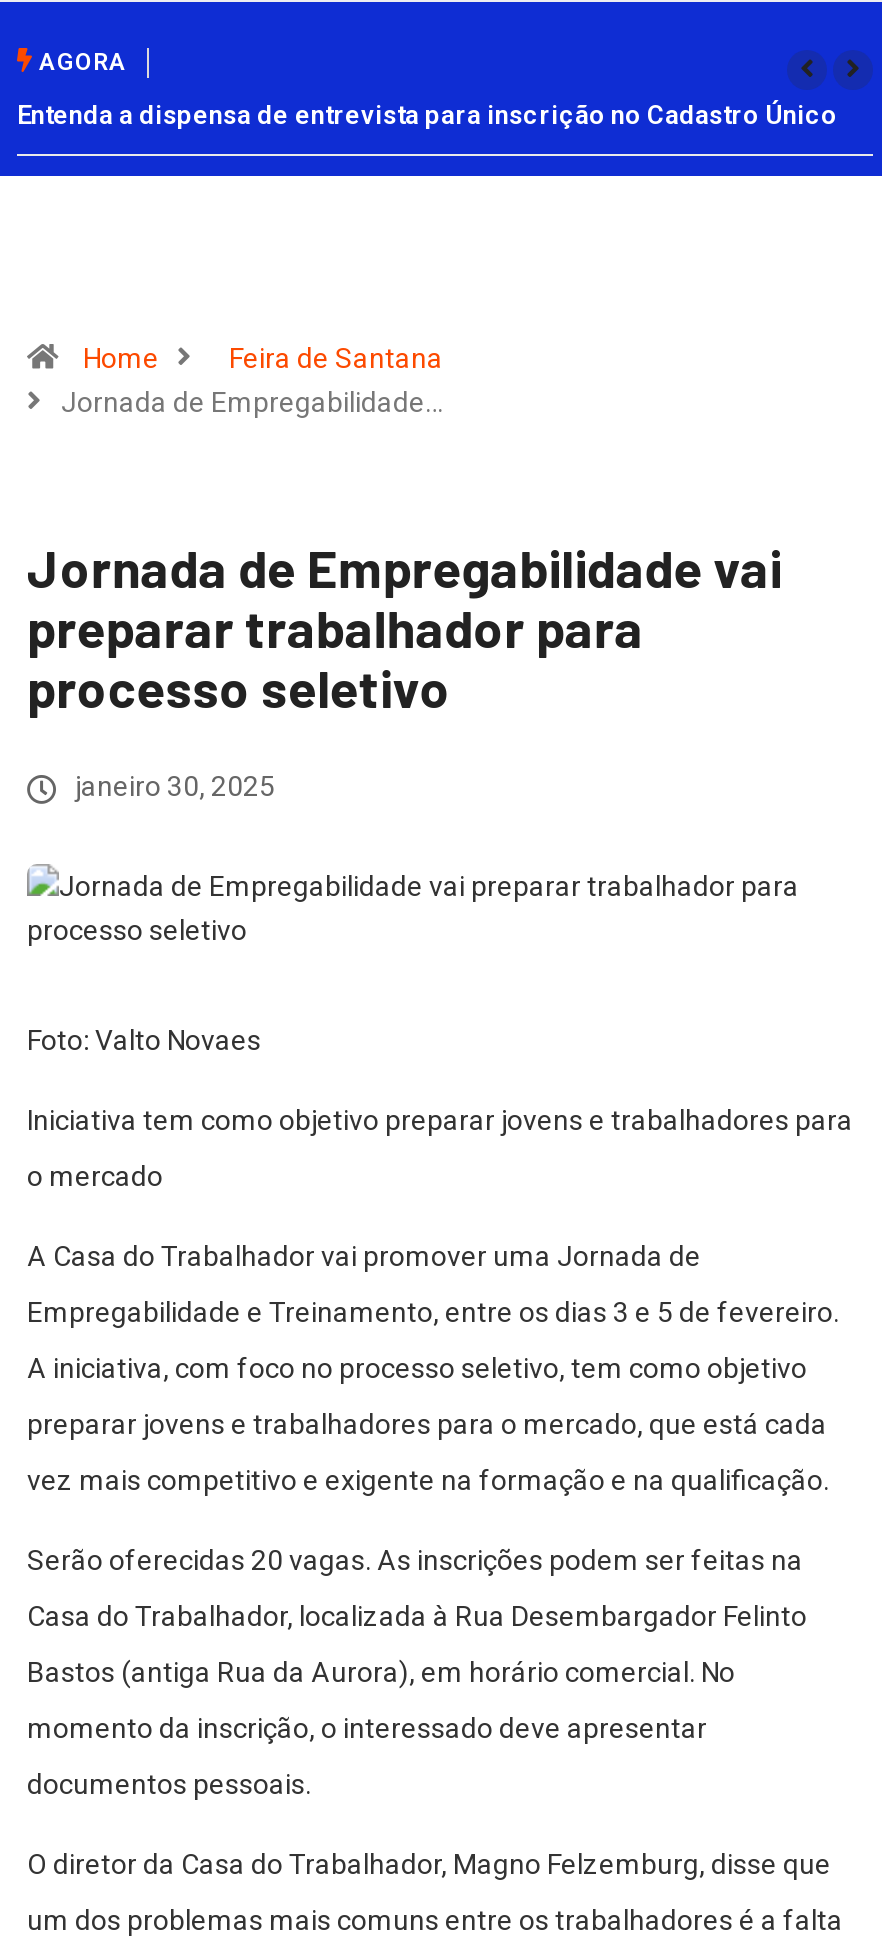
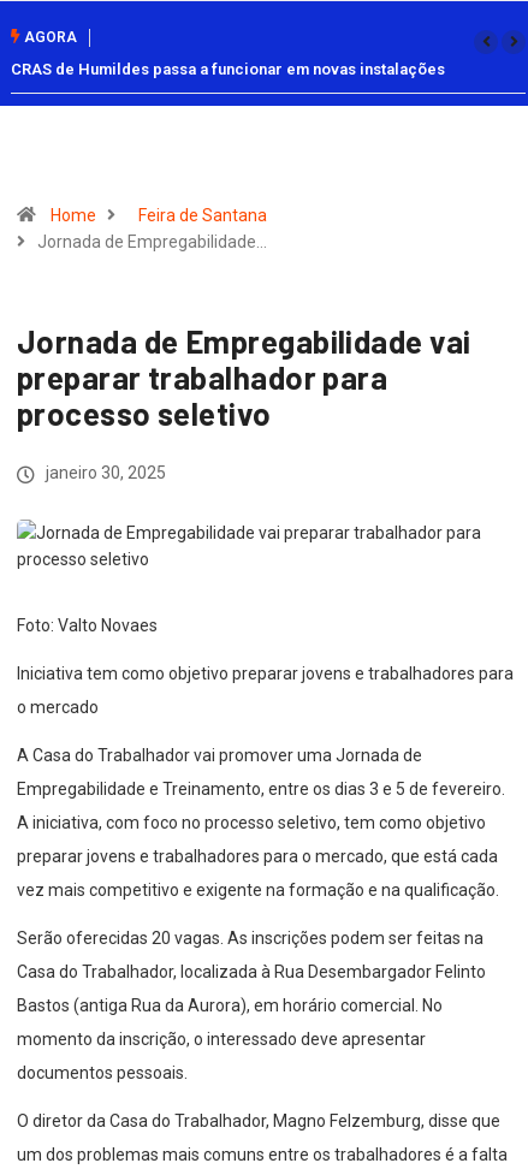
[17,100,837,130] Entenda a dispensa de entrevista para inscrição no Cadastro Único -> [11,60,445,78] CRAS de Humildes passa a funcionar em novas instalações

